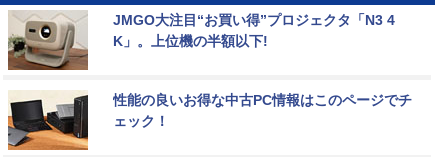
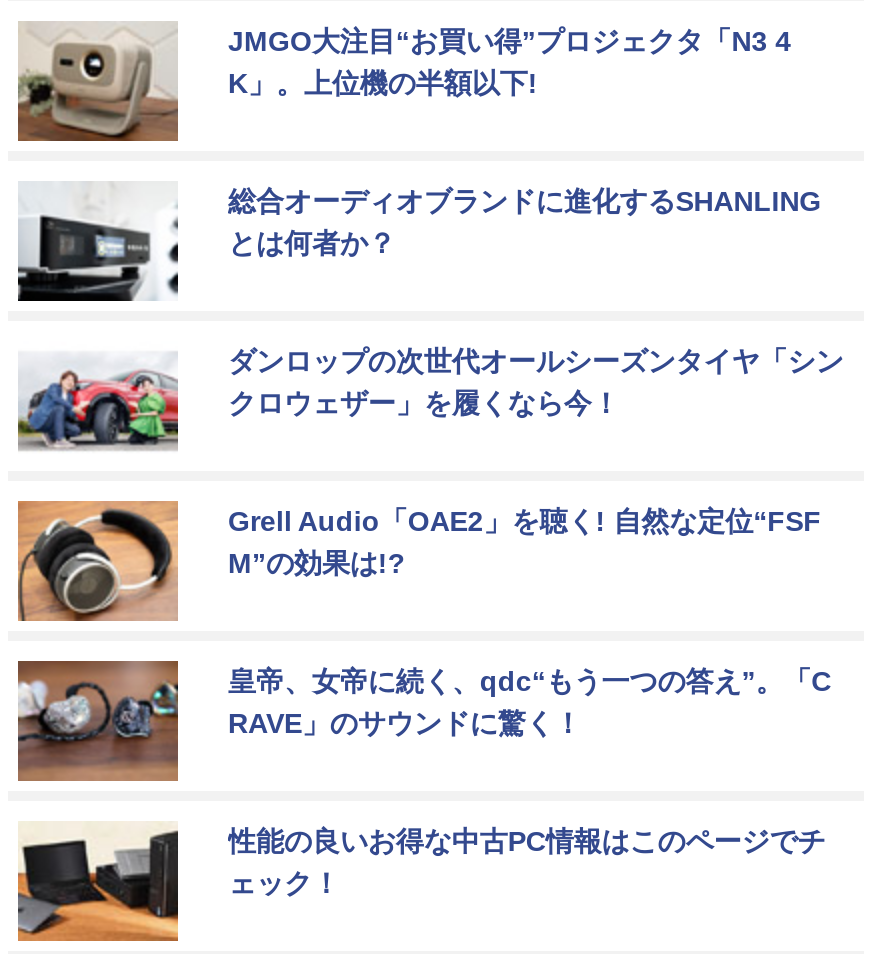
none -> [16,185,821,304] [image] | 総合オーディオブランドに進化するSHANLING | とは何者か？
none -> [16,345,843,450] [image] | ダンロップの次世代オールシーズンタイヤ「シン | クロウェザー」を履くなら今！
none -> [16,500,821,622] [image] | Grell Audio「OAE2」を聴く! 自然な定位“FSF | M”の効果は!?
none -> [18,660,831,782] [image] | 皇帝、女帝に続く、qdc“もう一つの答え”。「C | RAVE」のサウンドに驚く！

